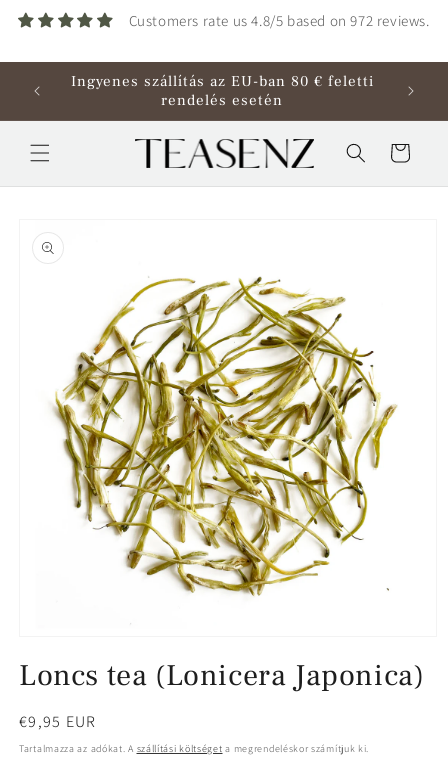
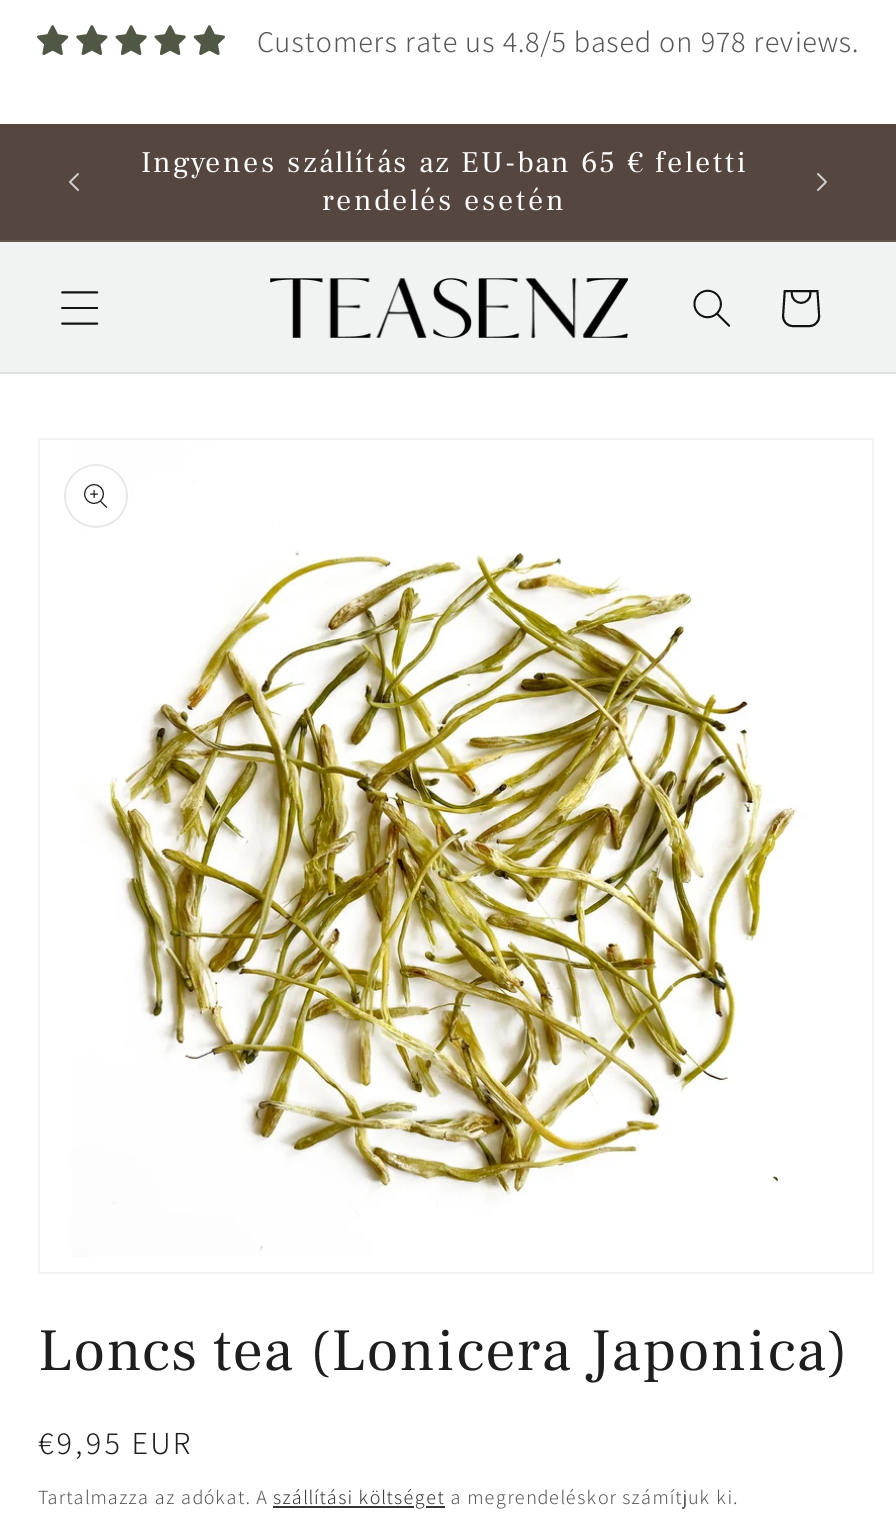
[128,11,429,30] Customers rate us 4.8/5 based on 972 reviews. -> [257,22,859,60] Customers rate us 4.8/5 based on 978 reviews.
[70,72,373,91] Ingyenes szállítás az EU-ban 80 € feletti -> [141,144,747,182] Ingyenes szállítás az EU-ban 65 € feletti

